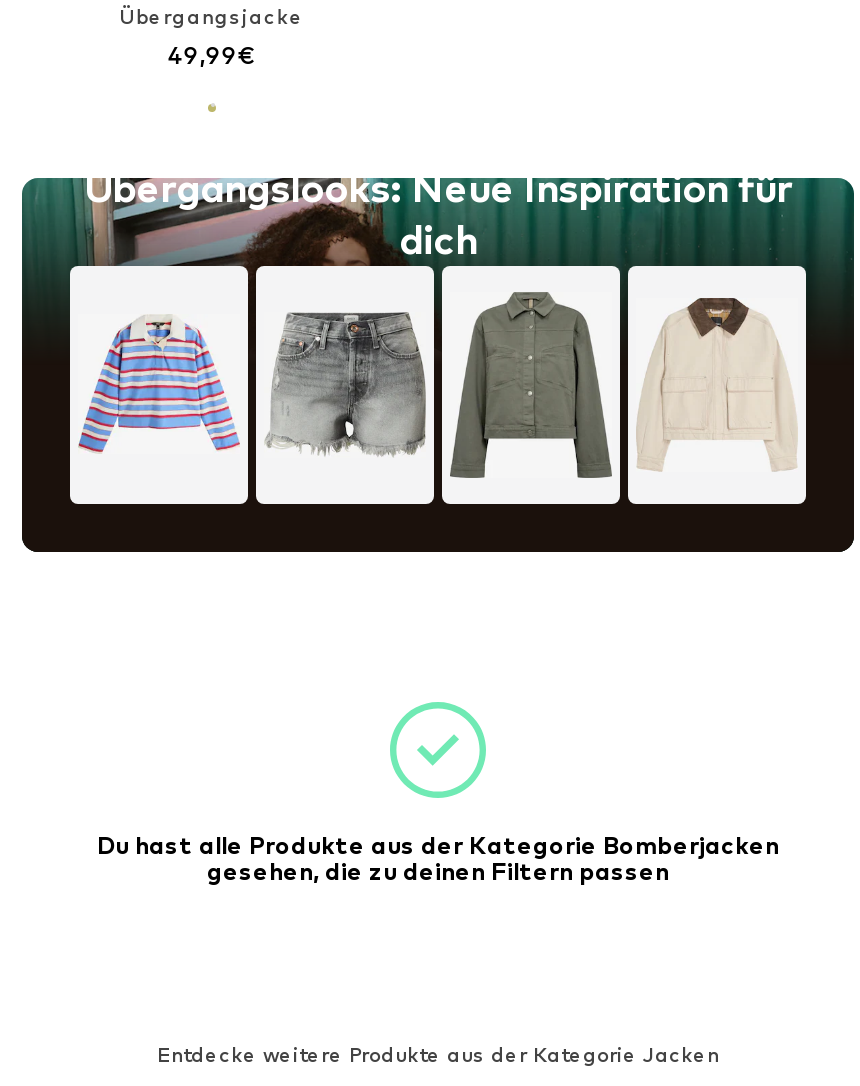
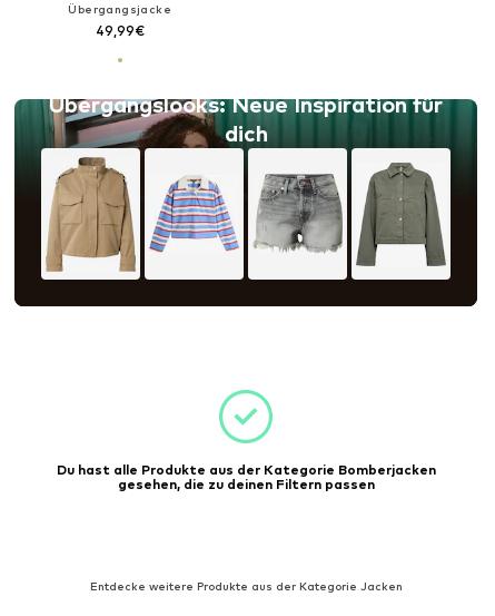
[80,282,240,488] [image] -> [46,156,137,273] [image]
[448,290,614,480] [image] -> [253,163,344,266] [image]
[636,292,796,478] [image] -> [355,162,447,267] [image]
[268,310,428,456] [image] -> [150,174,239,253] [image]

